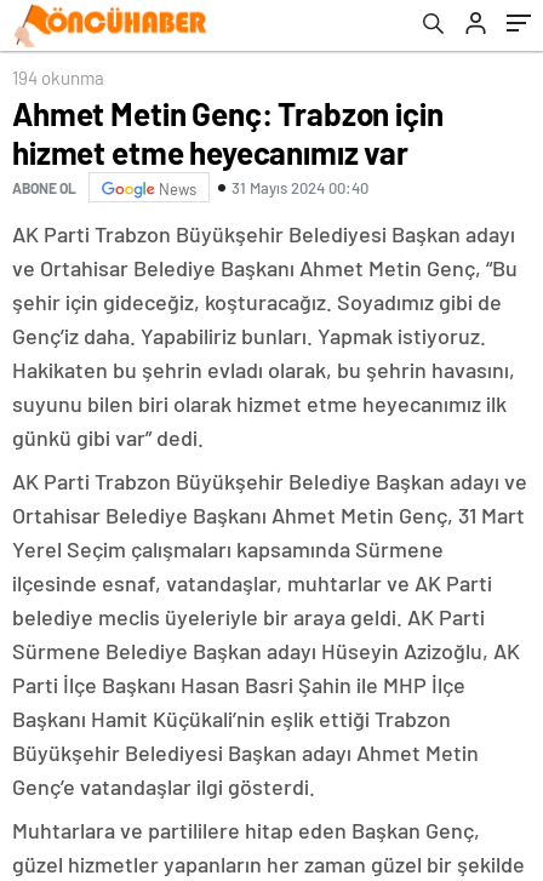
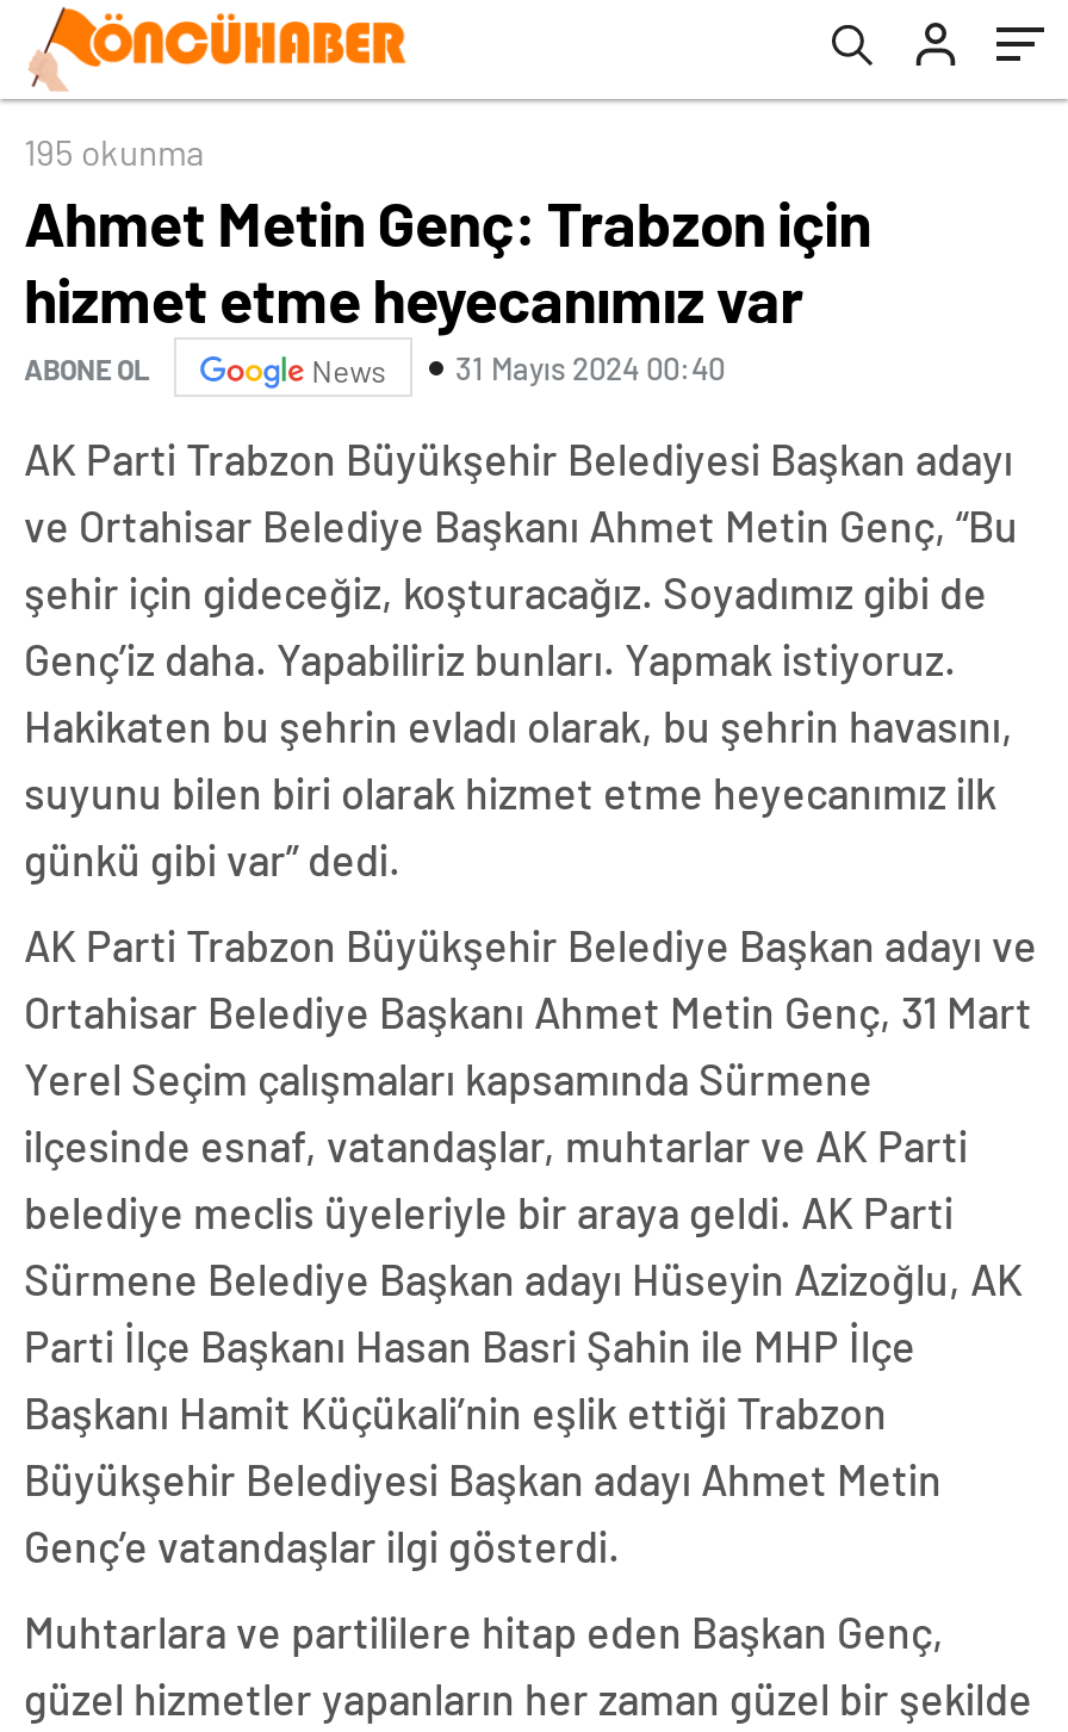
[12,67,104,88] 194 okunma -> [24,130,205,173] 195 okunma

